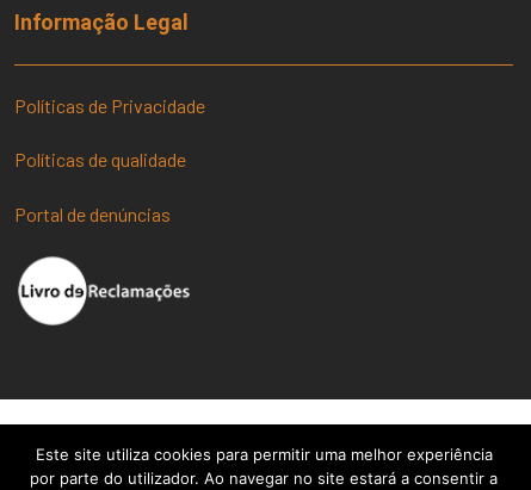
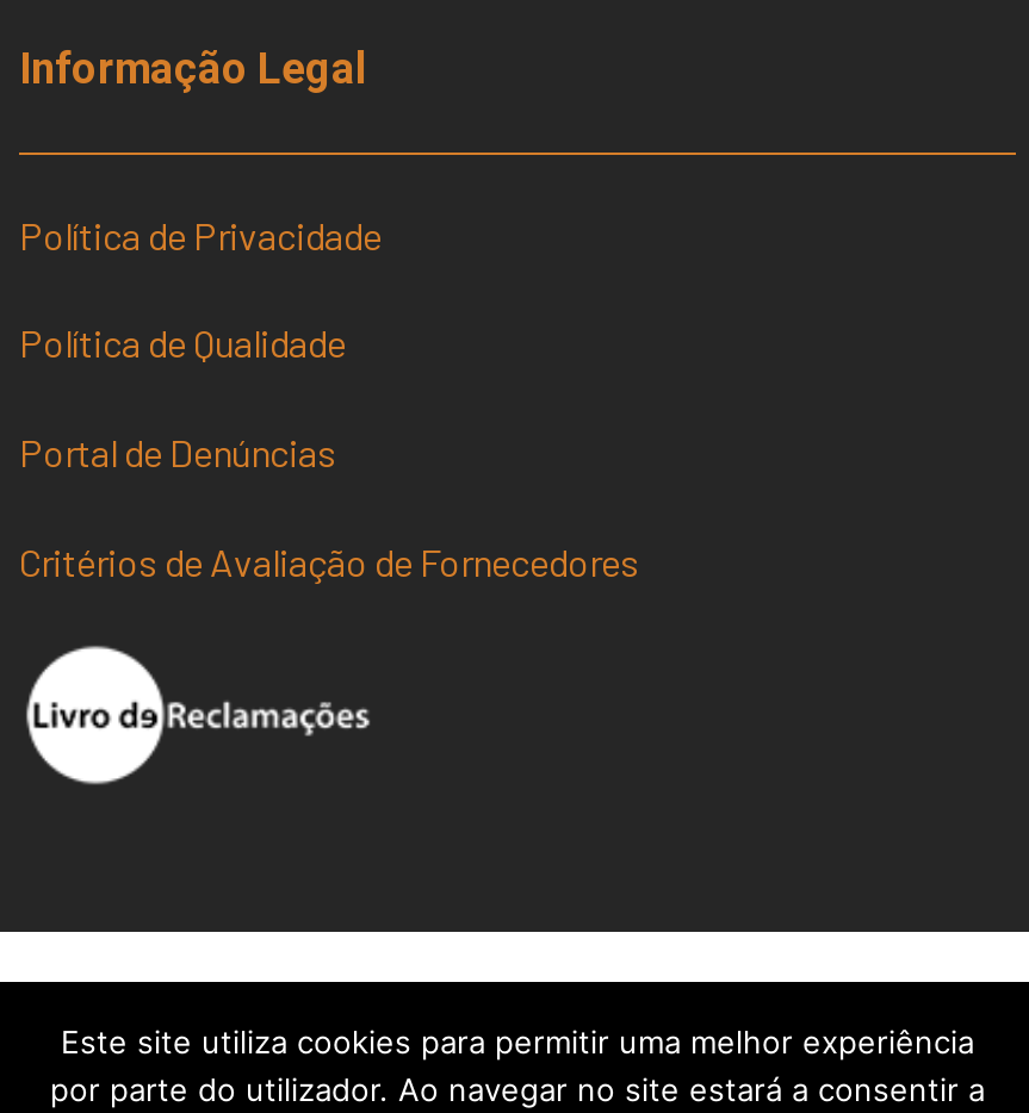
[14,94,205,226] Políticas de Privacidade | Políticas de qualidade | Portal de denúncias -> [19,211,639,584] Política de Privacidade | Política de Qualidade | Portal de Denúncias | Critérios de Avaliação de Fornecedores

